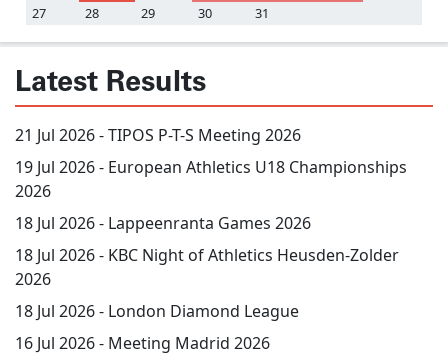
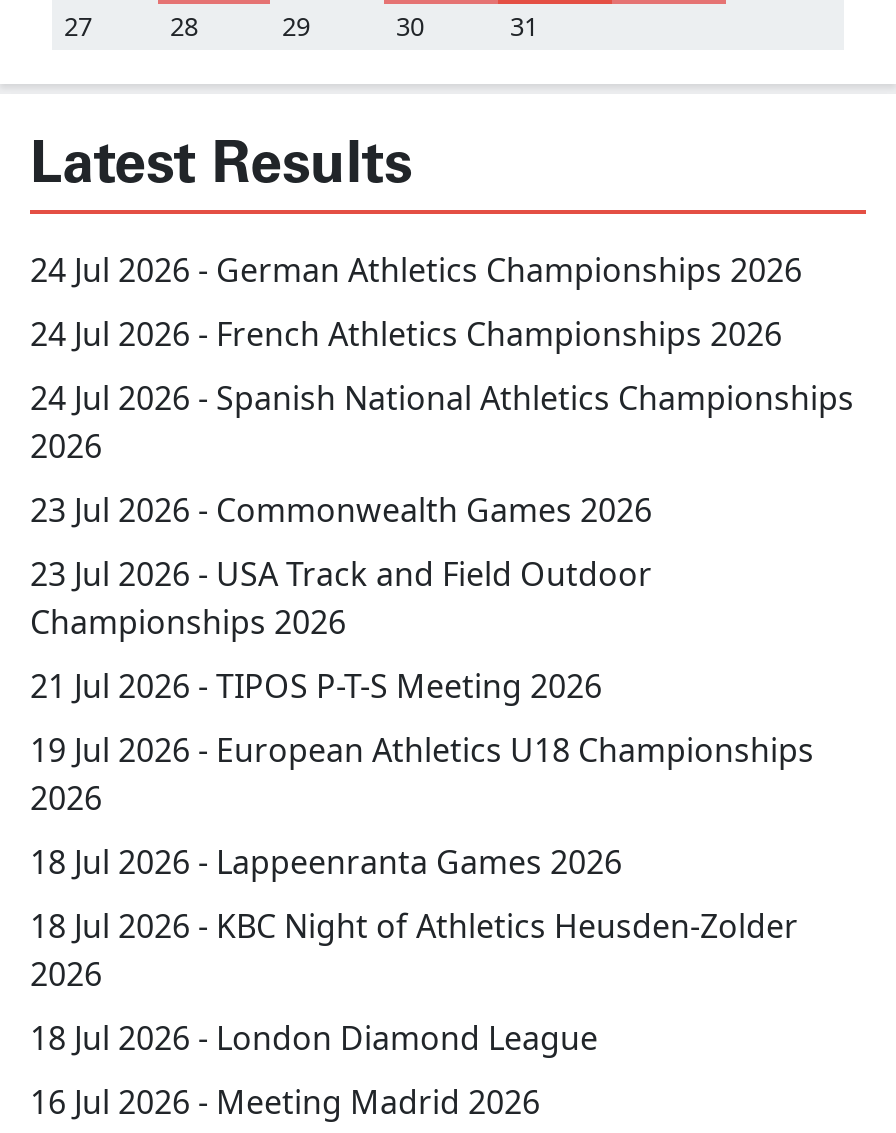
none -> [30,248,854,644] 24 Jul 2026 - German Athletics Championships 2026 | 24 Jul 2026 - French Athletics Championships 2026 | 24 Jul 2026 - Spanish National Athletics Championships | 2026 | 23 Jul 2026 - Commonwealth Games 2026 | 23 Jul 2026 - USA Track and Field Outdoor | Championships 2026

